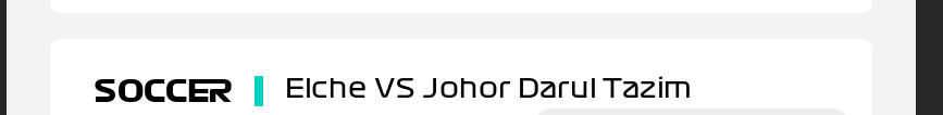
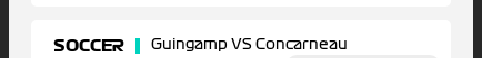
[285,76,692,102] Elche VS Johor Darul Tazim -> [151,38,348,51] Guingamp VS Concarneau

